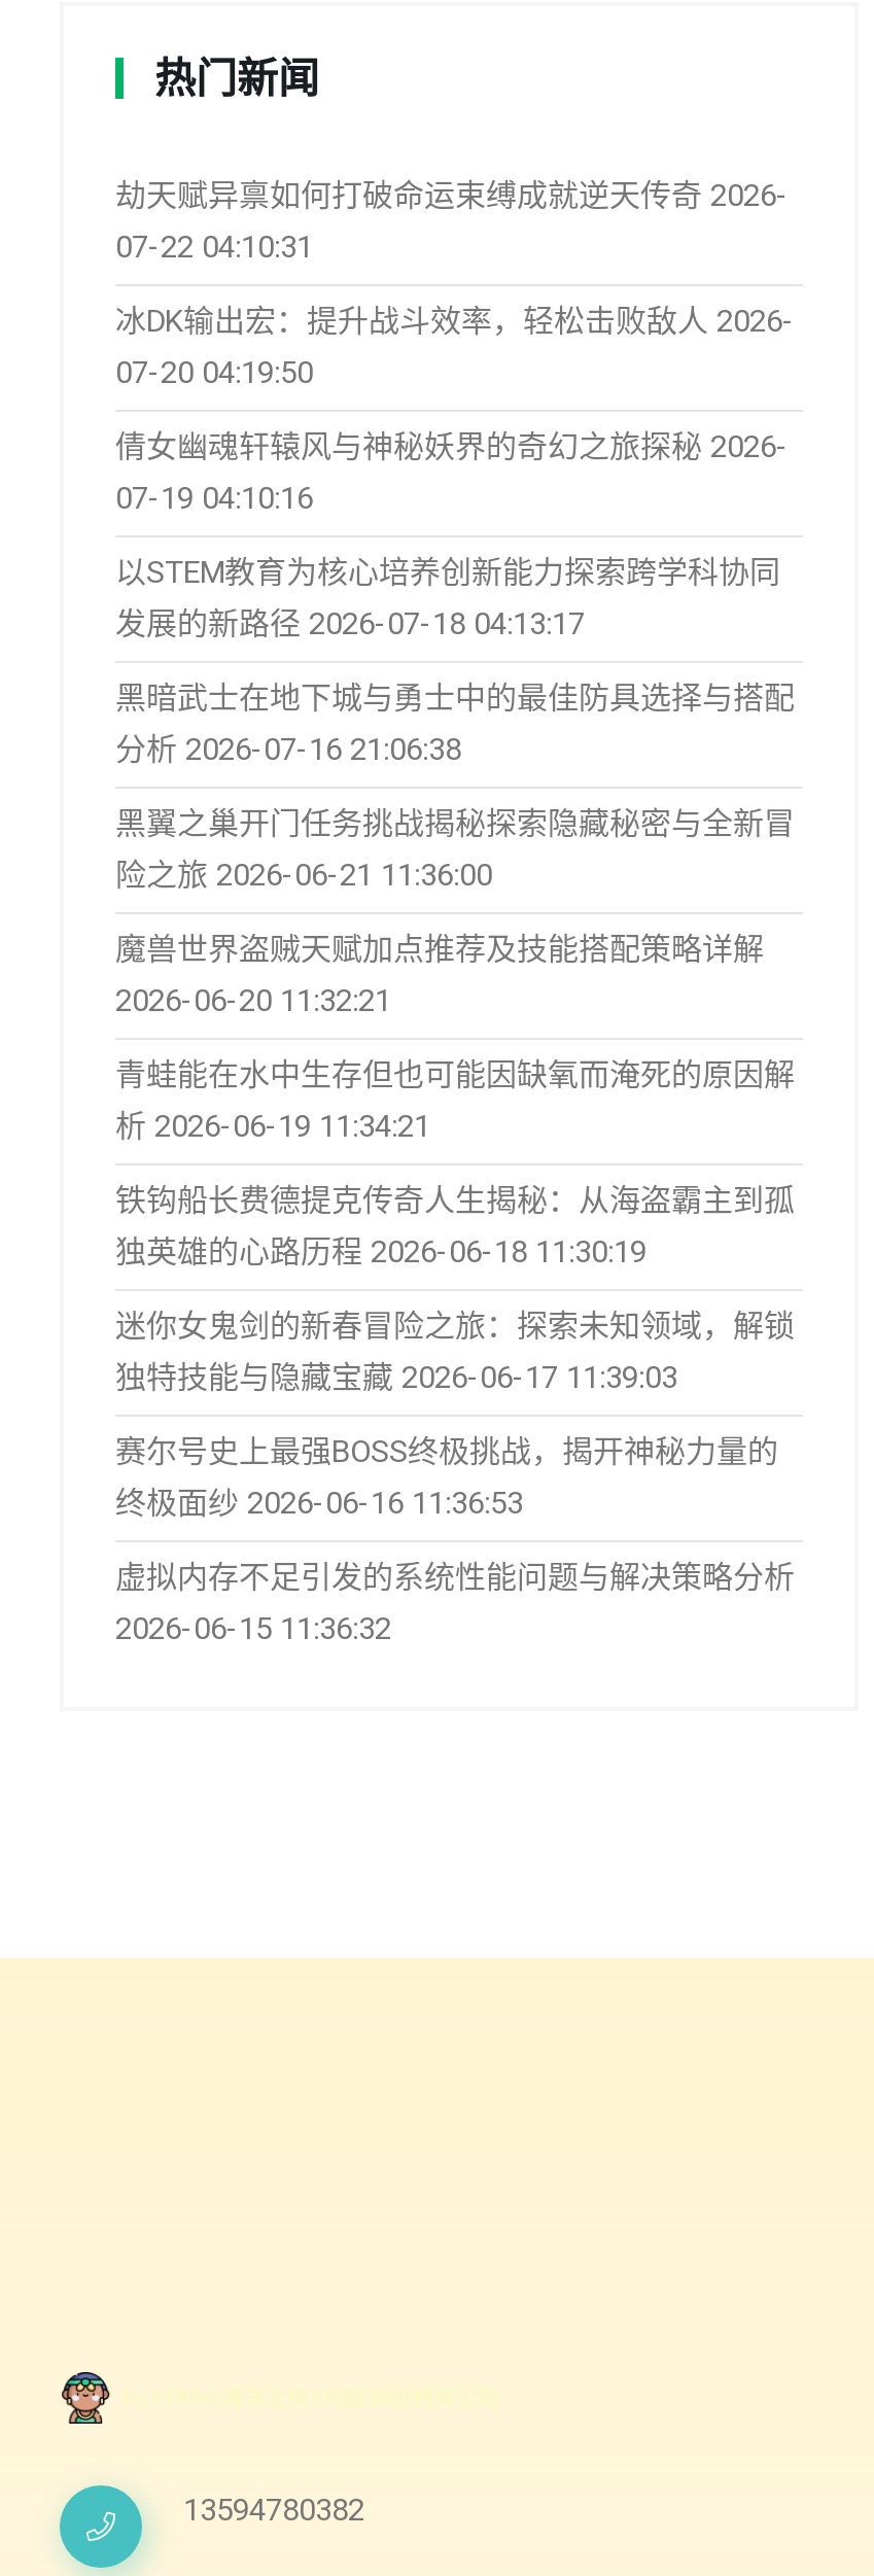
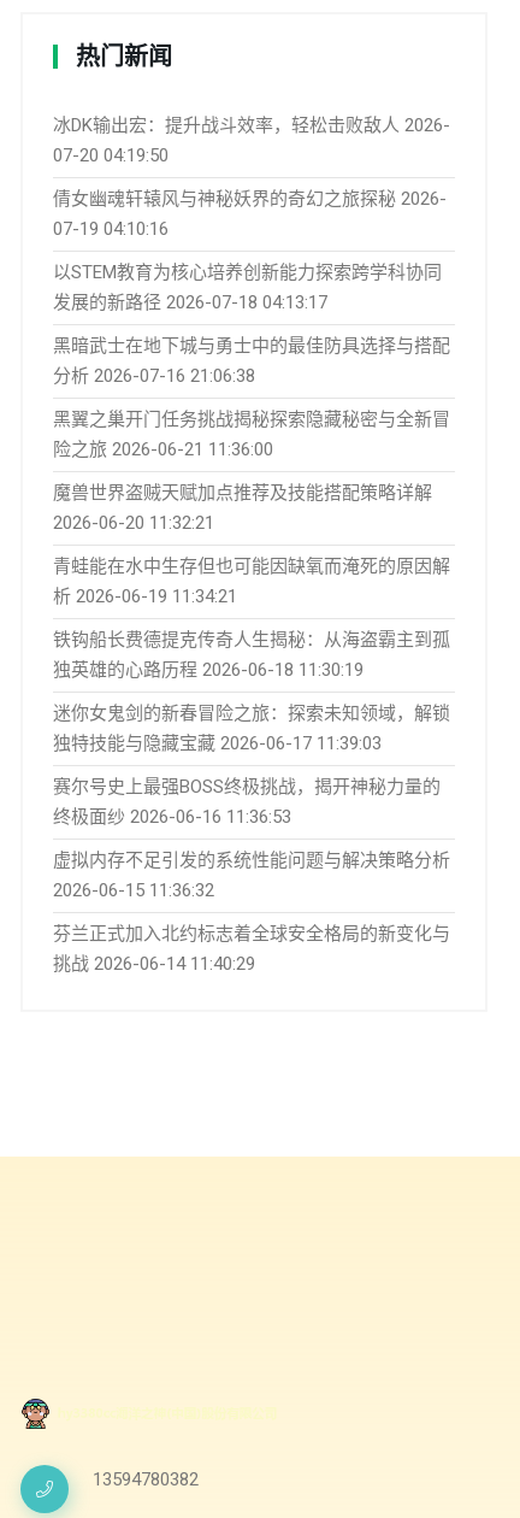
[115,177,789,265] 劫天赋异禀如何打破命运束缚成就逆天传奇 2026- | 07-22 04:10:31 -> none
moved [115,302,795,1647] -> [53,114,450,901]: 冰DK输出宏：提升战斗效率，轻松击败敌人 2026- | 07-20 04:19:50 | 倩女幽魂轩辕风与神秘妖界的奇幻之旅探秘 2026- | ... | 虚拟内存不足引发的系统性能问题与解决策略分析 | 2026-06-15 11:36:32
none -> [53,923,450,975] 芬兰正式加入北约标志着全球安全格局的新变化与 | 挑战 2026-06-14 11:40:29

